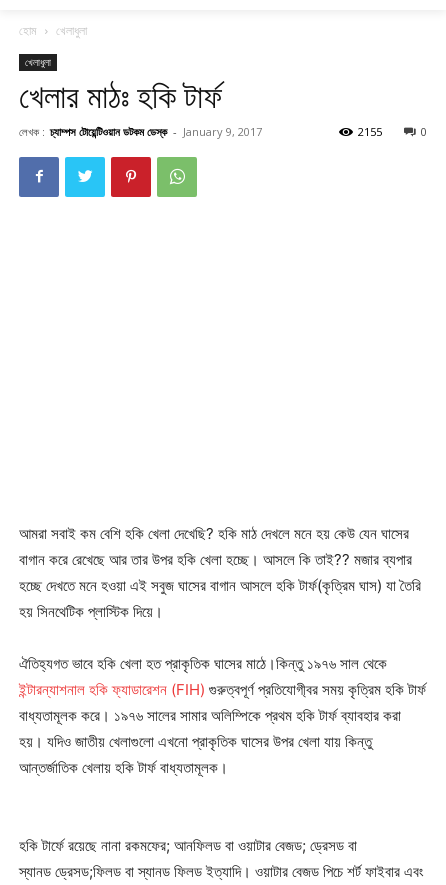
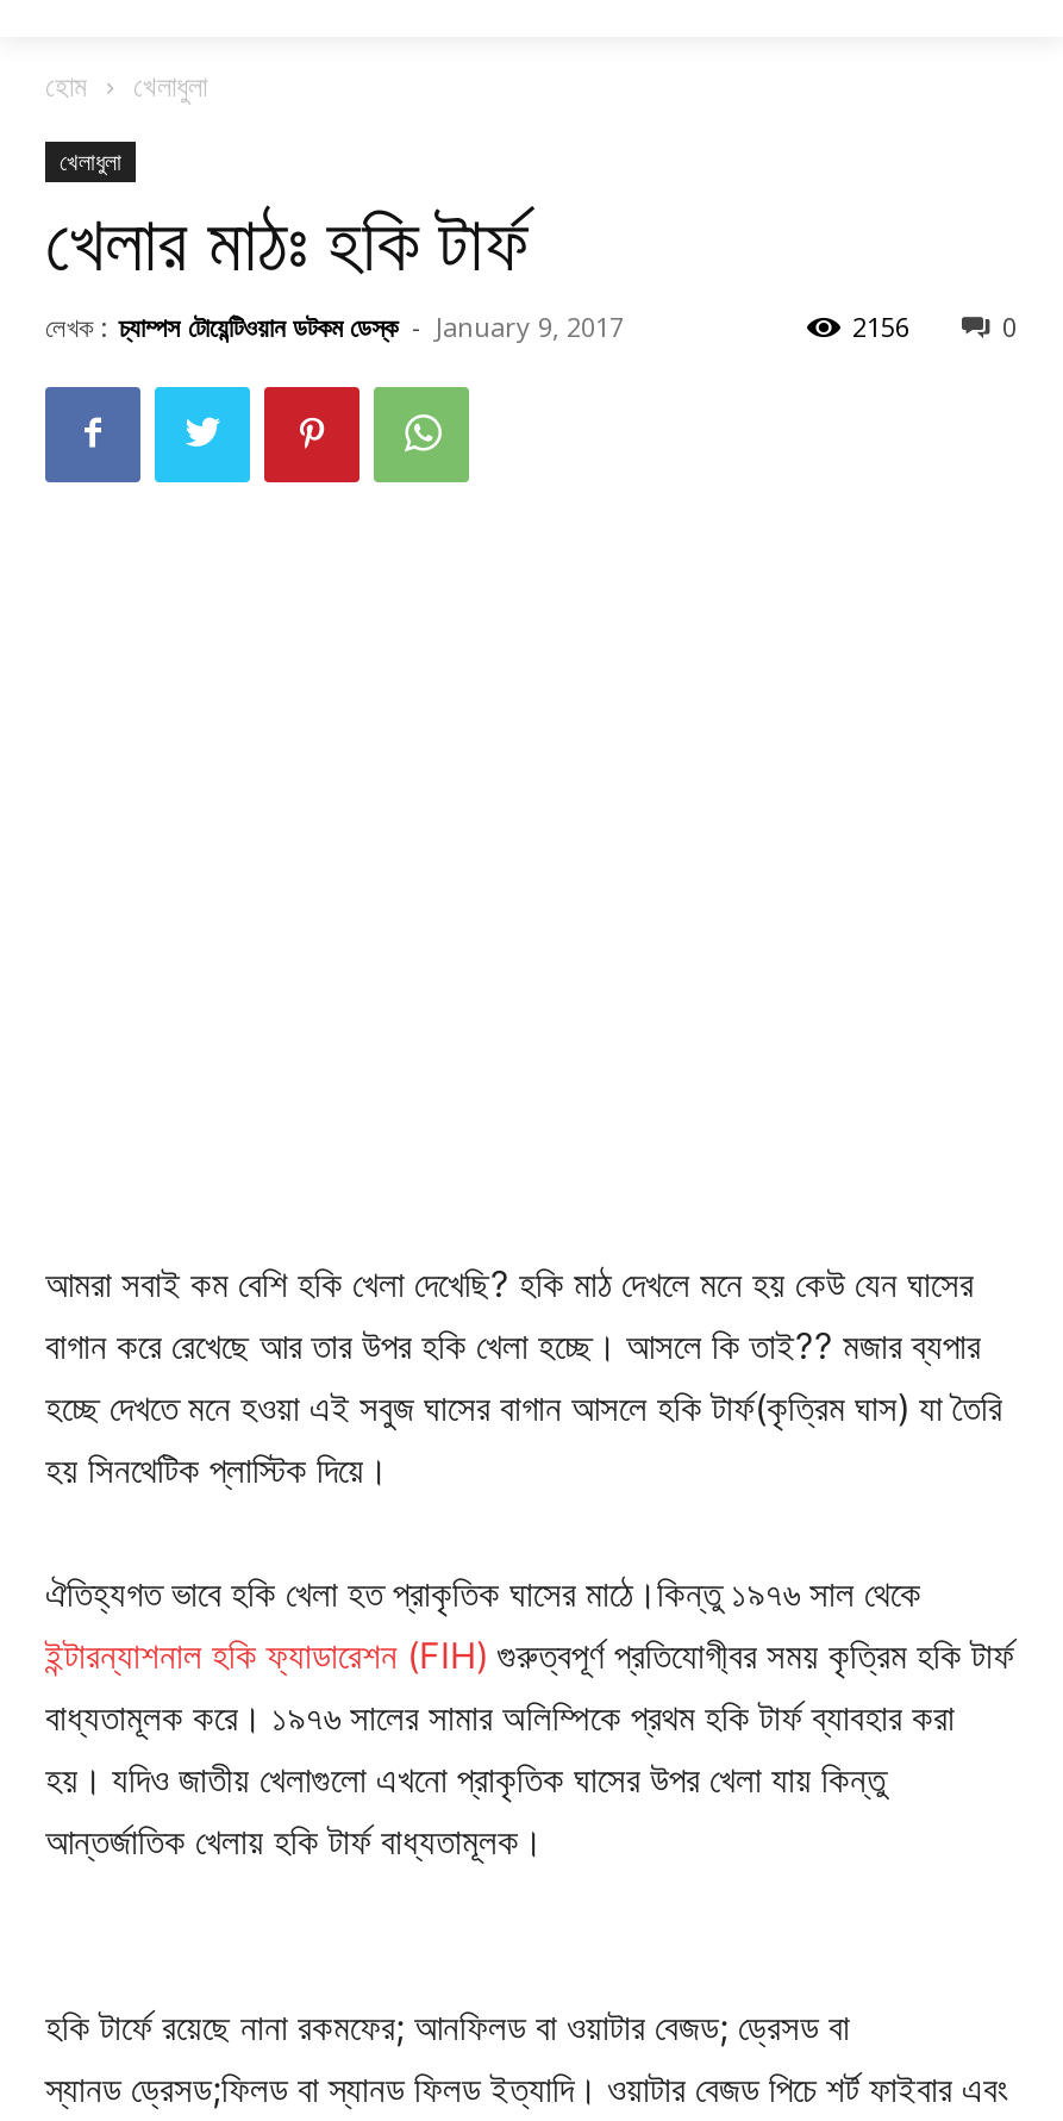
[358,124,382,139] 2155 -> [852,308,909,344] 2156

